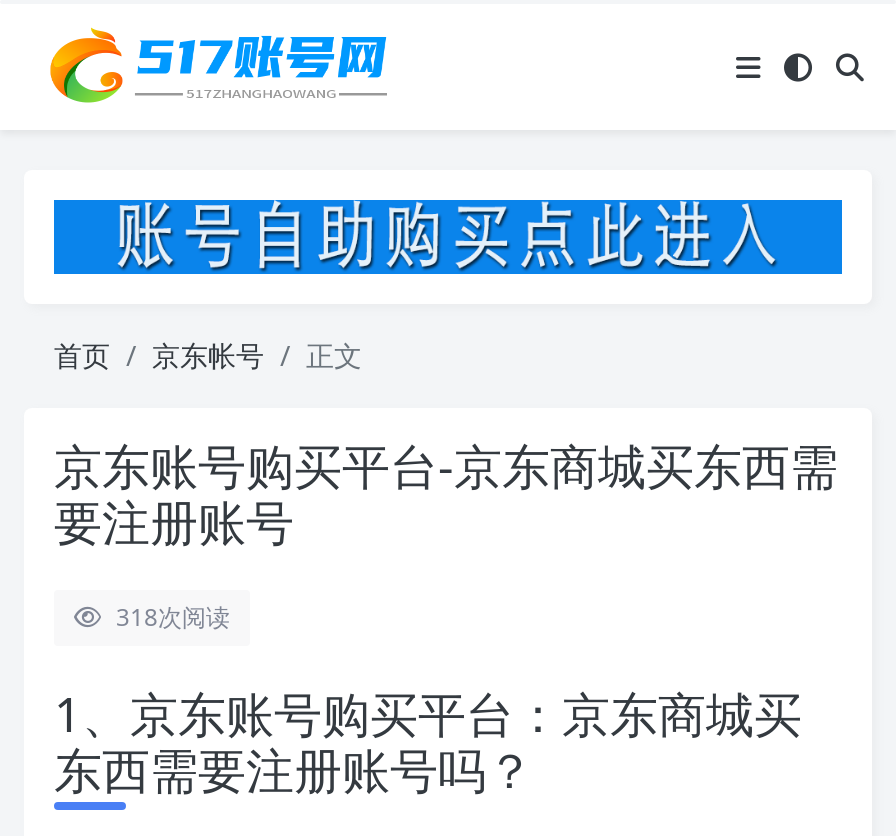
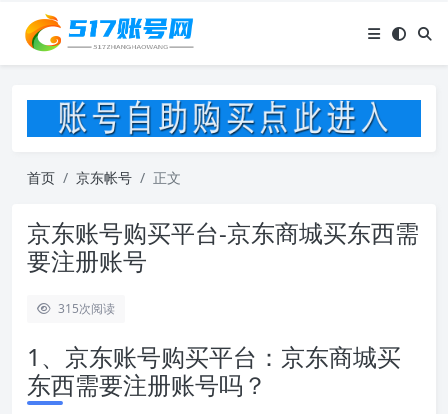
[116,600,230,634] 318次阅读 -> [58,300,115,317] 315次阅读

